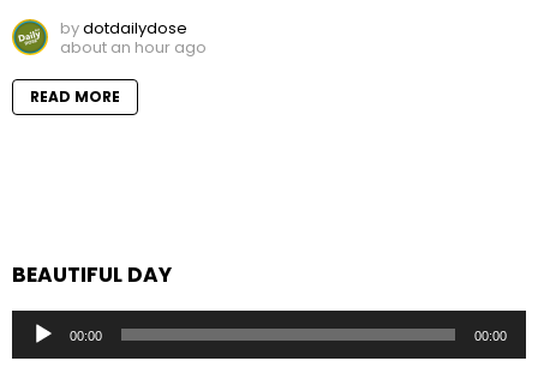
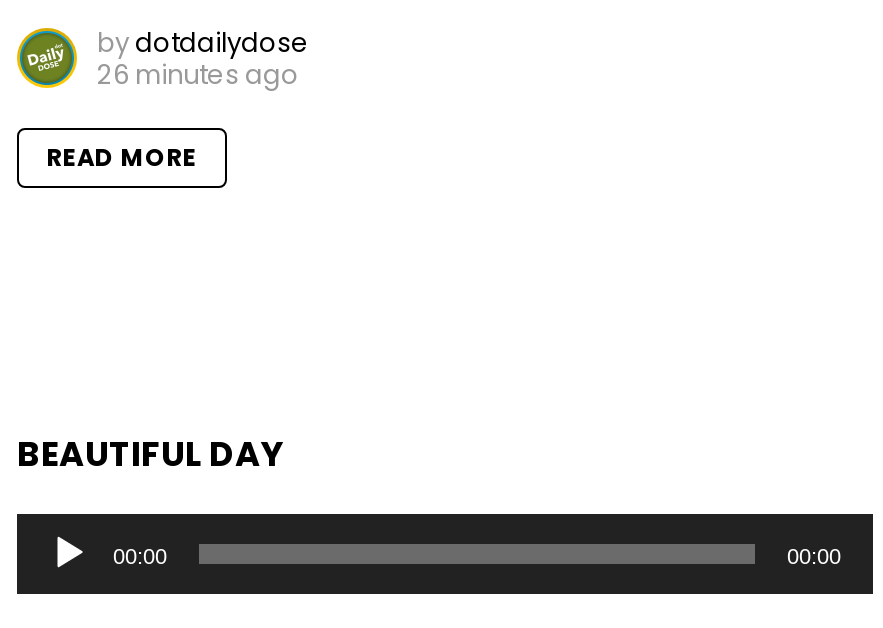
[60,36,207,59] about an hour ago -> [97,56,299,94] 26 minutes ago

